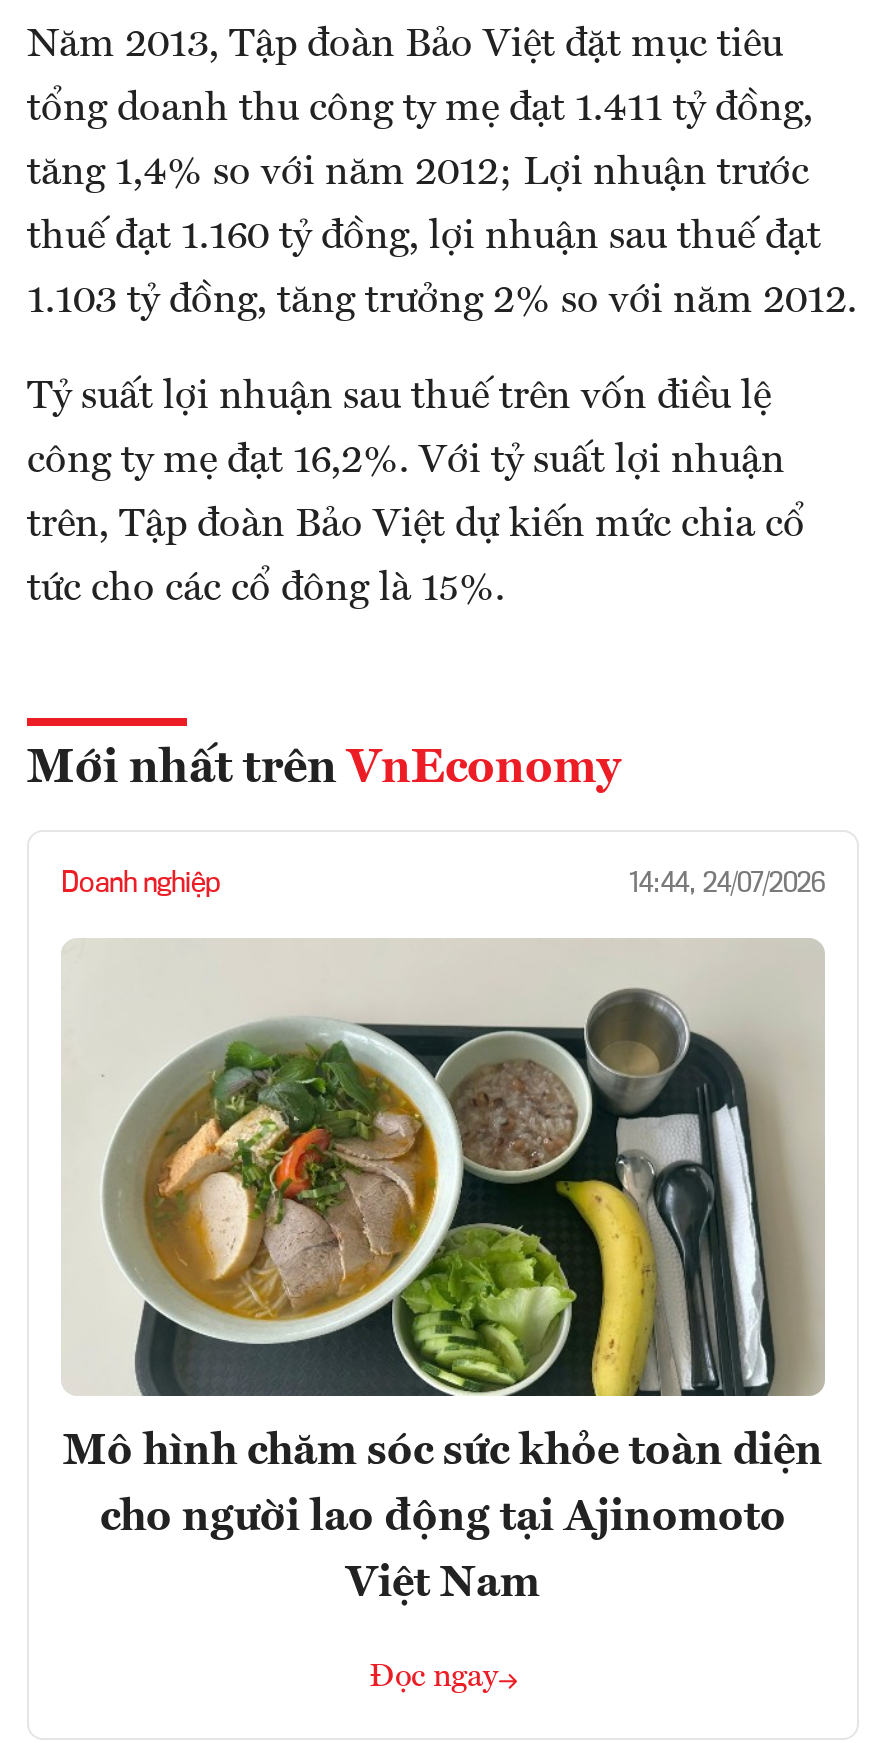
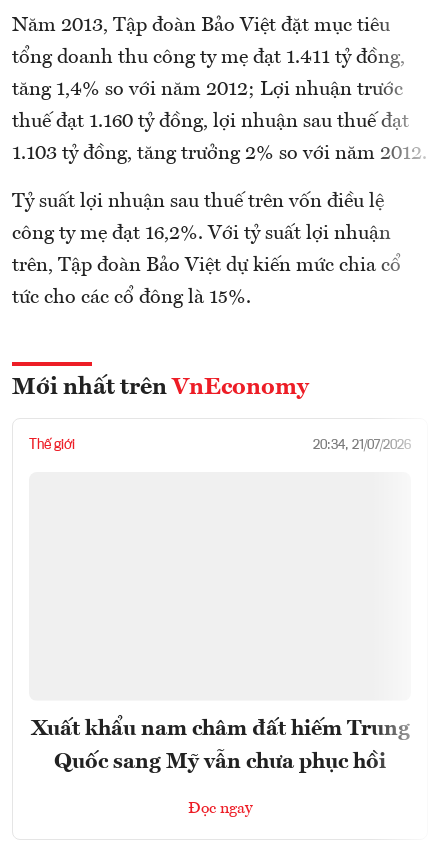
[61,869,825,897] Doanh nghiệp | 14:44, 24/07/2026 -> [29,438,411,452] Thế giới | 20:34, 21/07/2026
[63,940,825,1398] [image] -> none
[63,1430,823,1606] Mô hình chăm sóc sức khỏe toàn diện | cho người lao động tại Ajinomoto | Việt Nam -> [30,718,409,773] Xuất khẩu nam châm đất hiếm Trung | Quốc sang Mỹ vẫn chưa phục hồi

